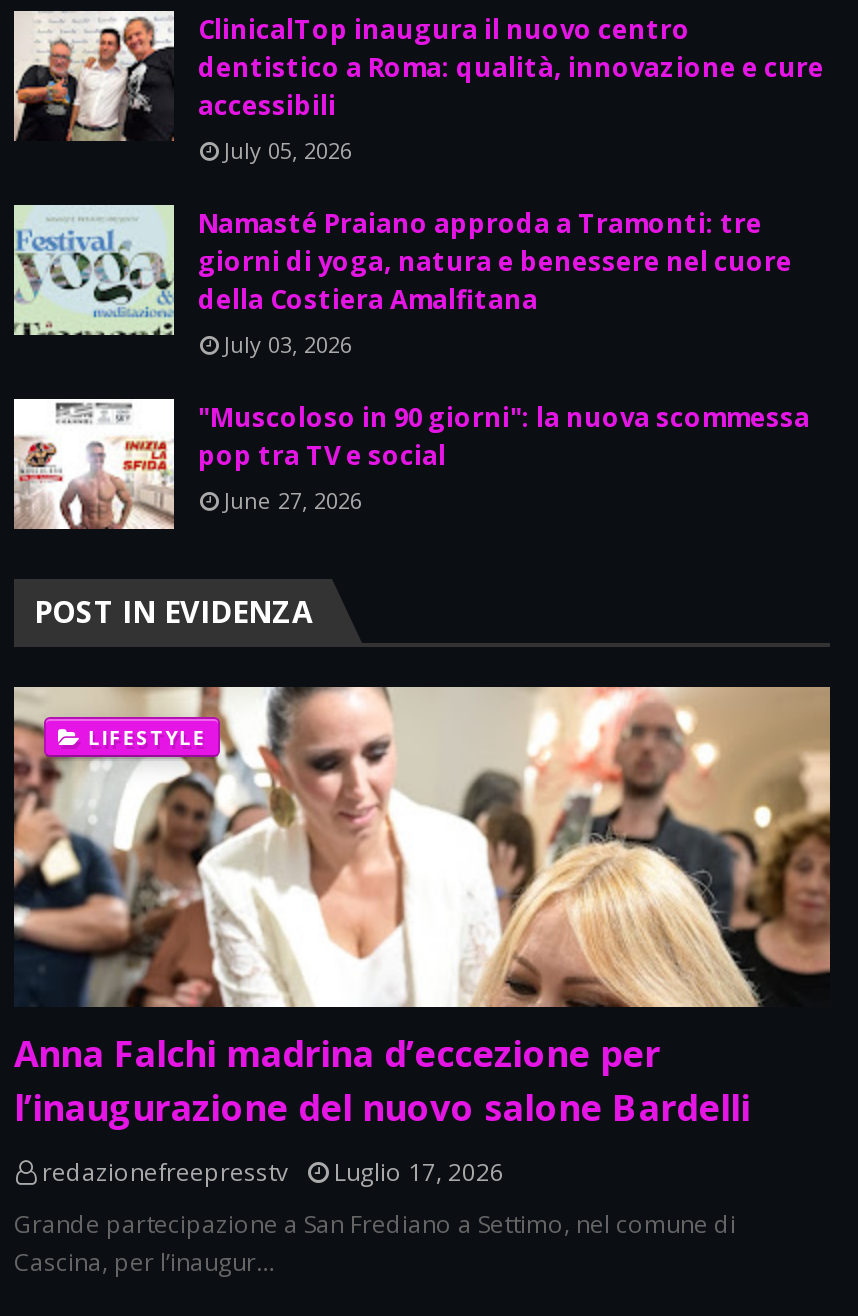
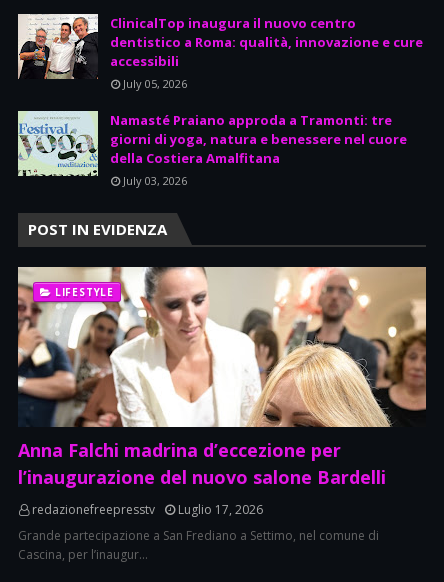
[12,397,810,531] [image] | "Muscoloso in 90 giorni": la nuova scommessa | pop tra TV e social | June 27, 2026 -> none

